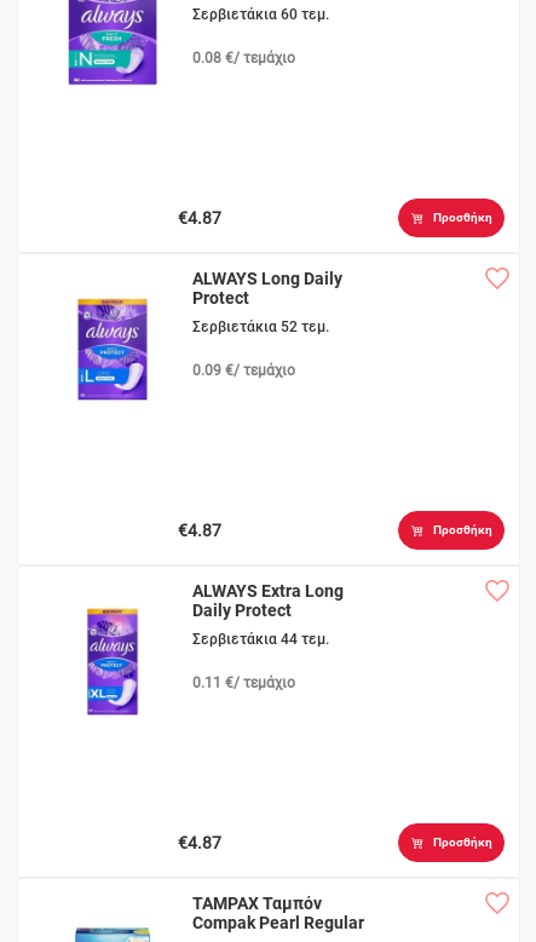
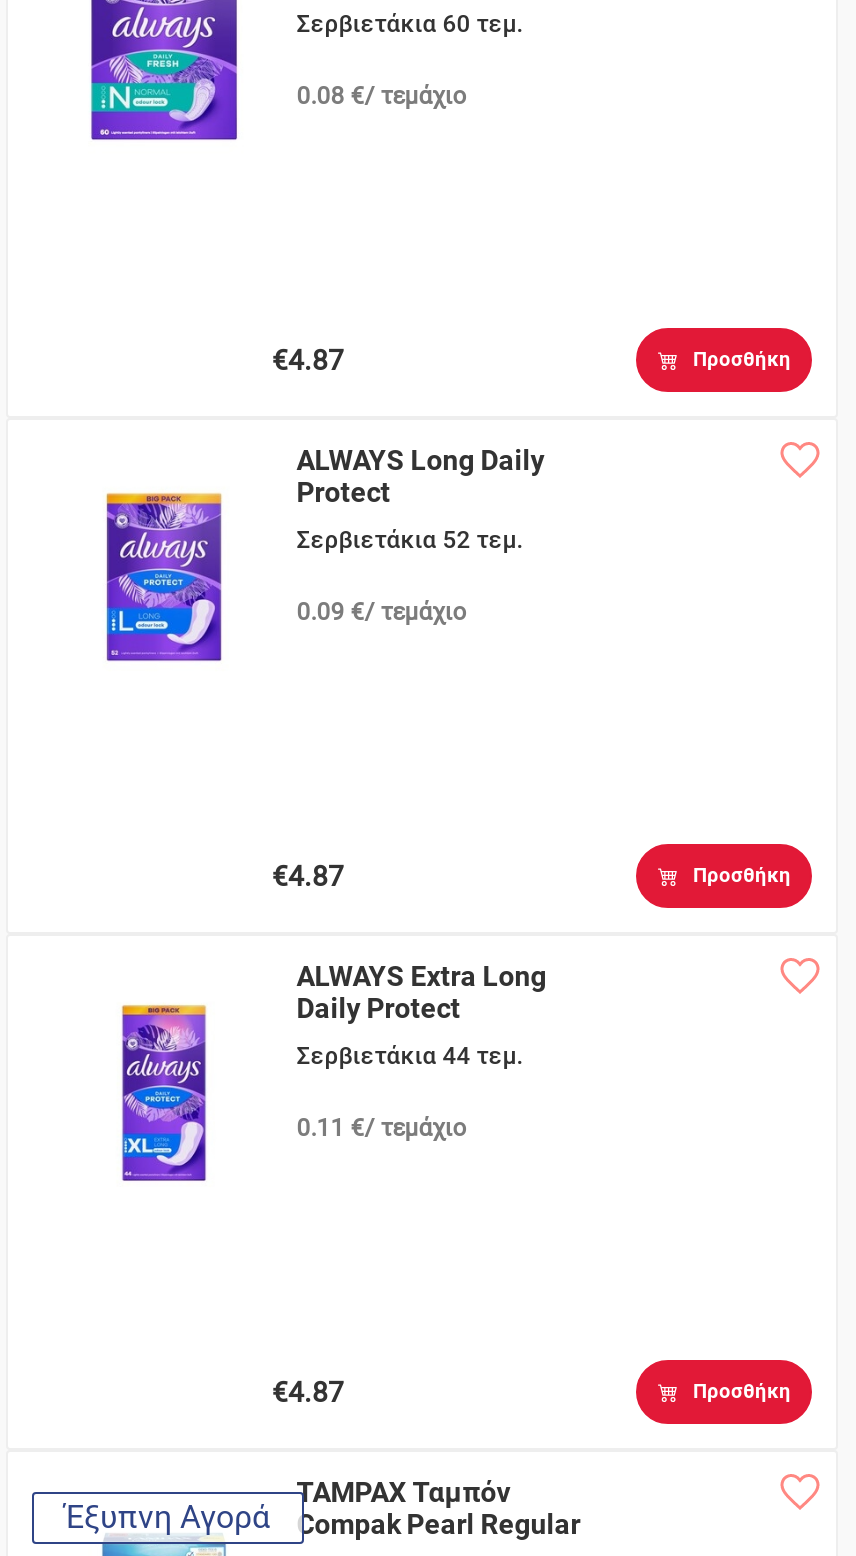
none -> [66,1499,270,1537] Έξυπνη Αγορά

